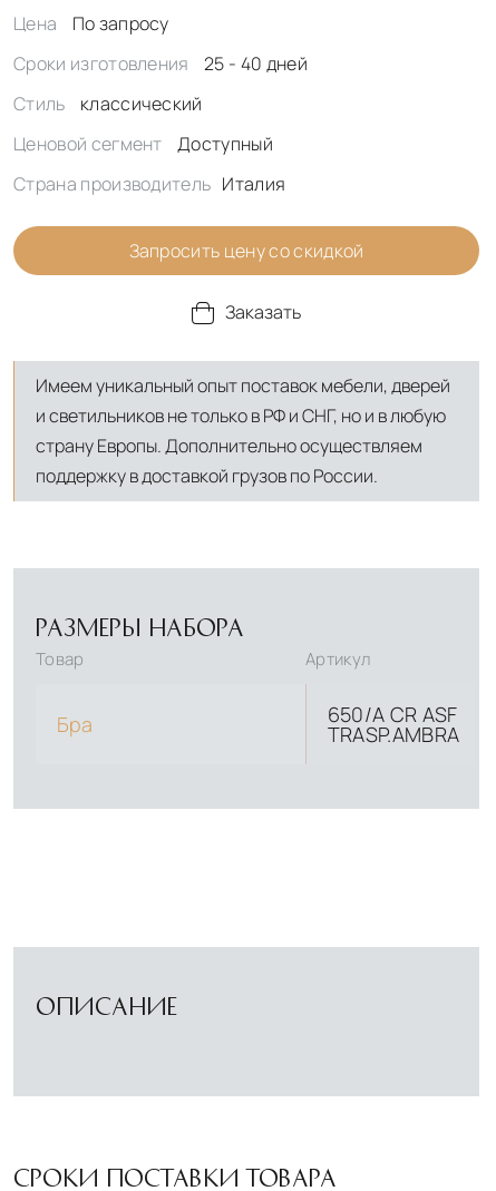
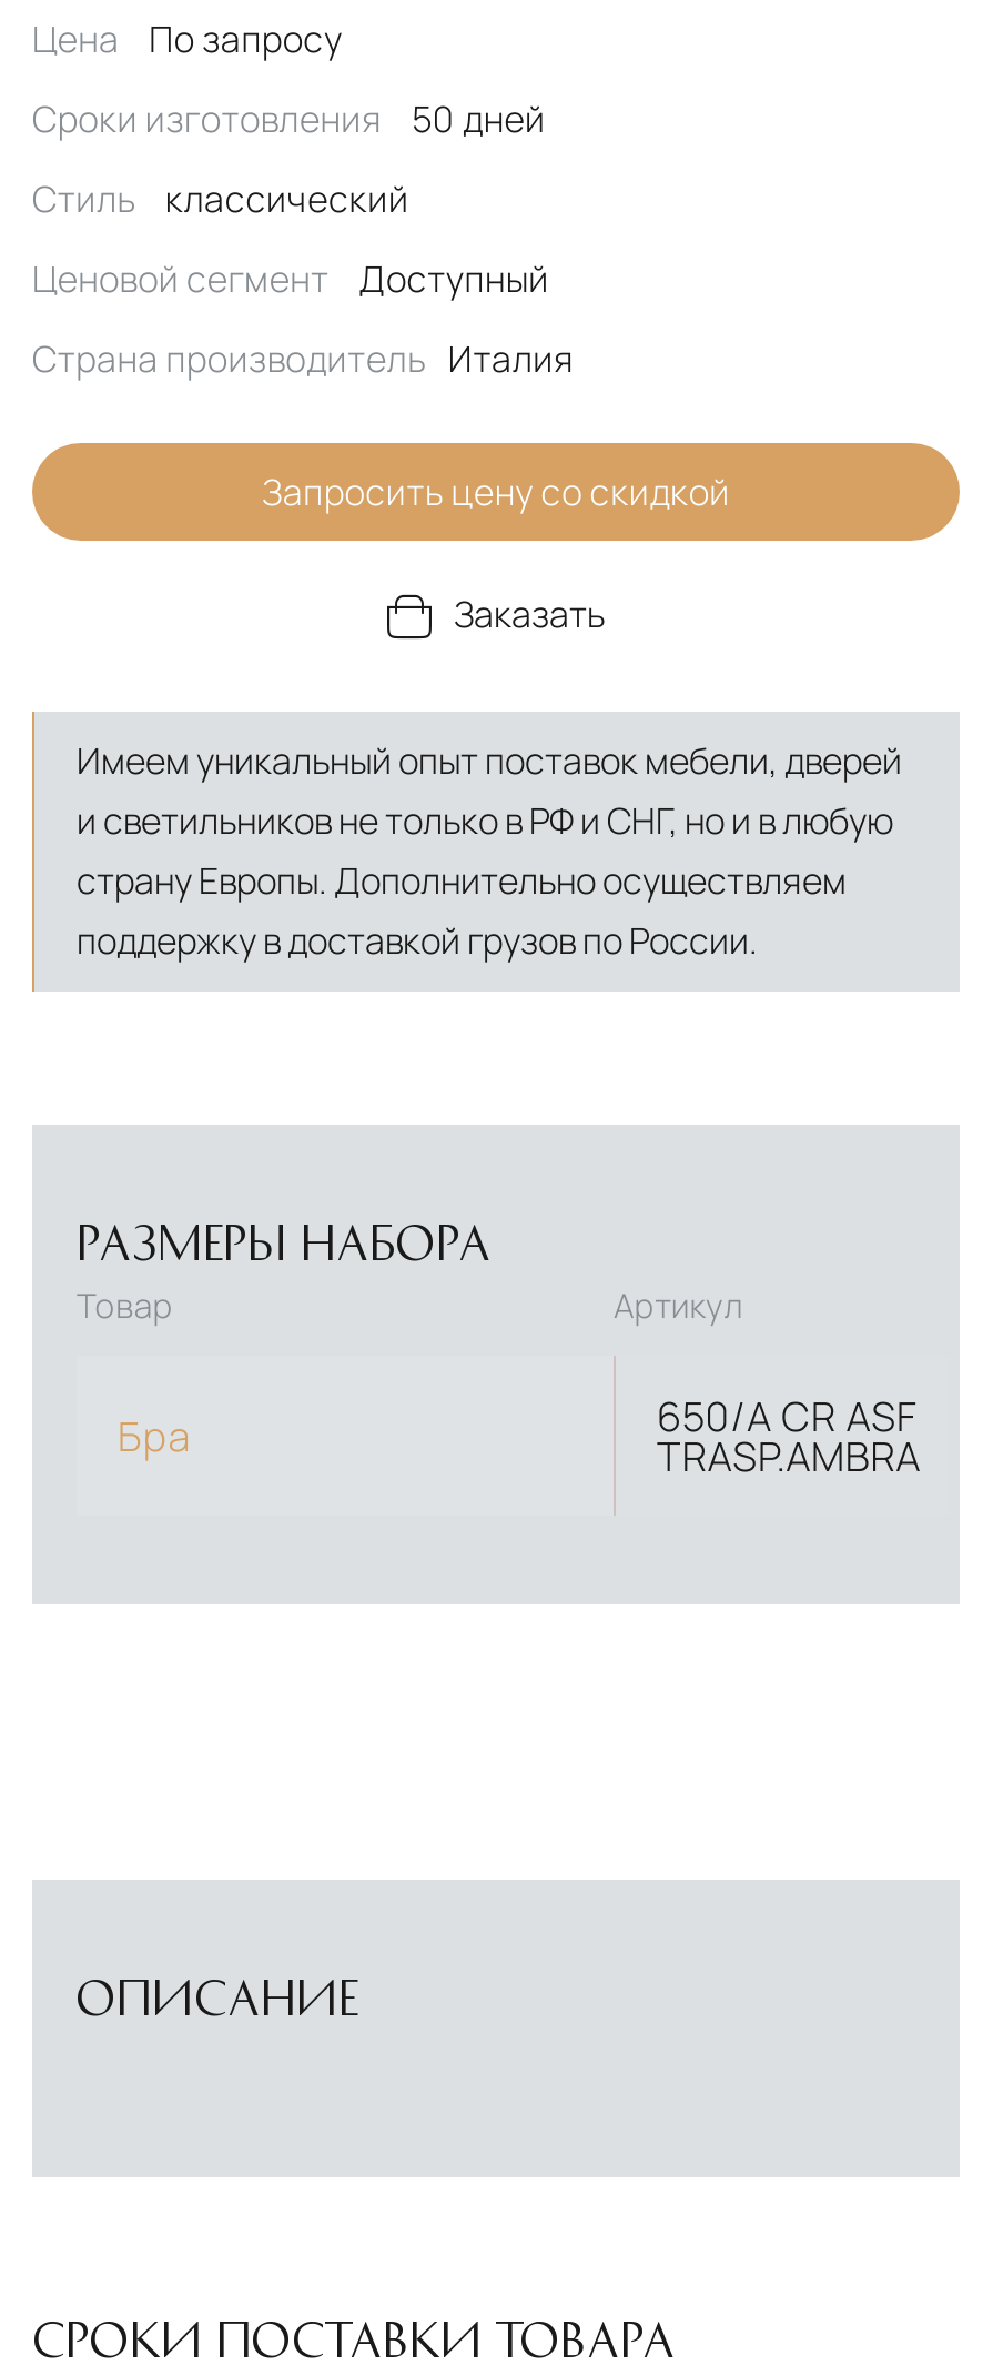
[13,52,308,76] Сроки изготовления 25 - 40 дней -> [32,94,545,143] Сроки изготовления 50 дней

